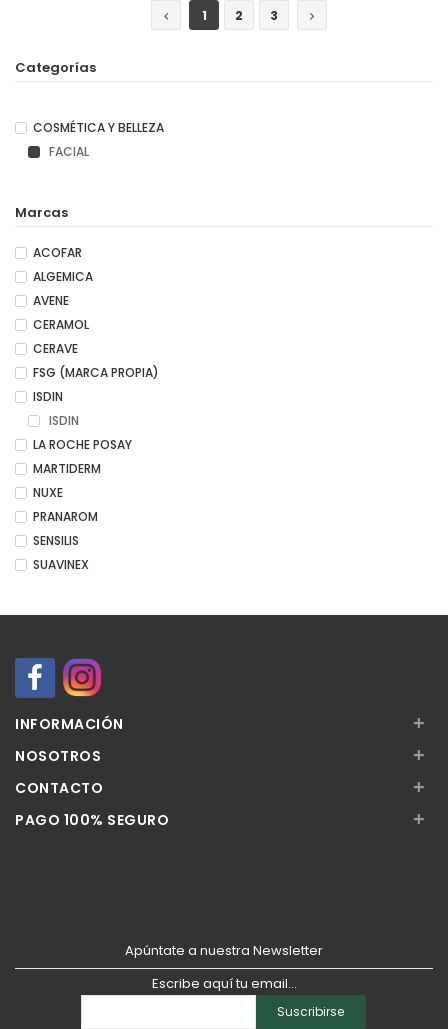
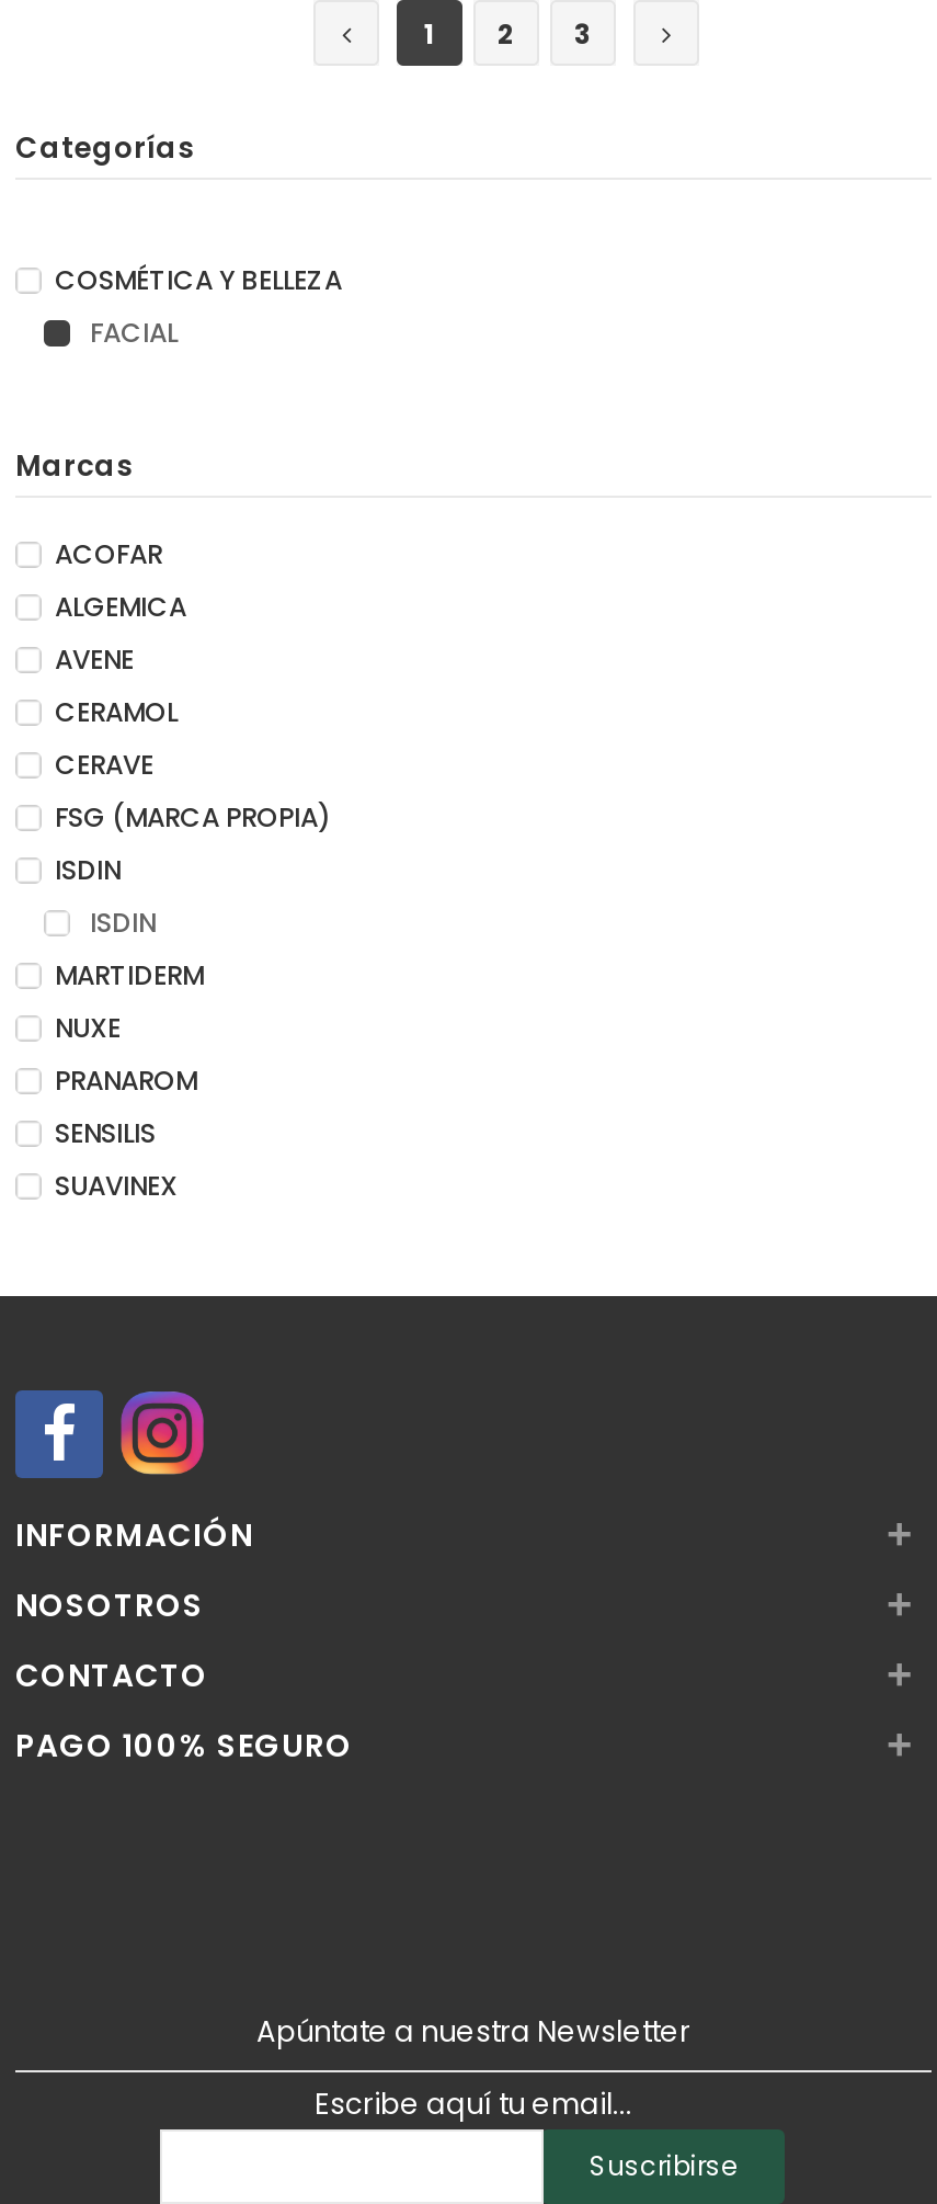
[33,436,132,453] LA ROCHE POSAY -> none

